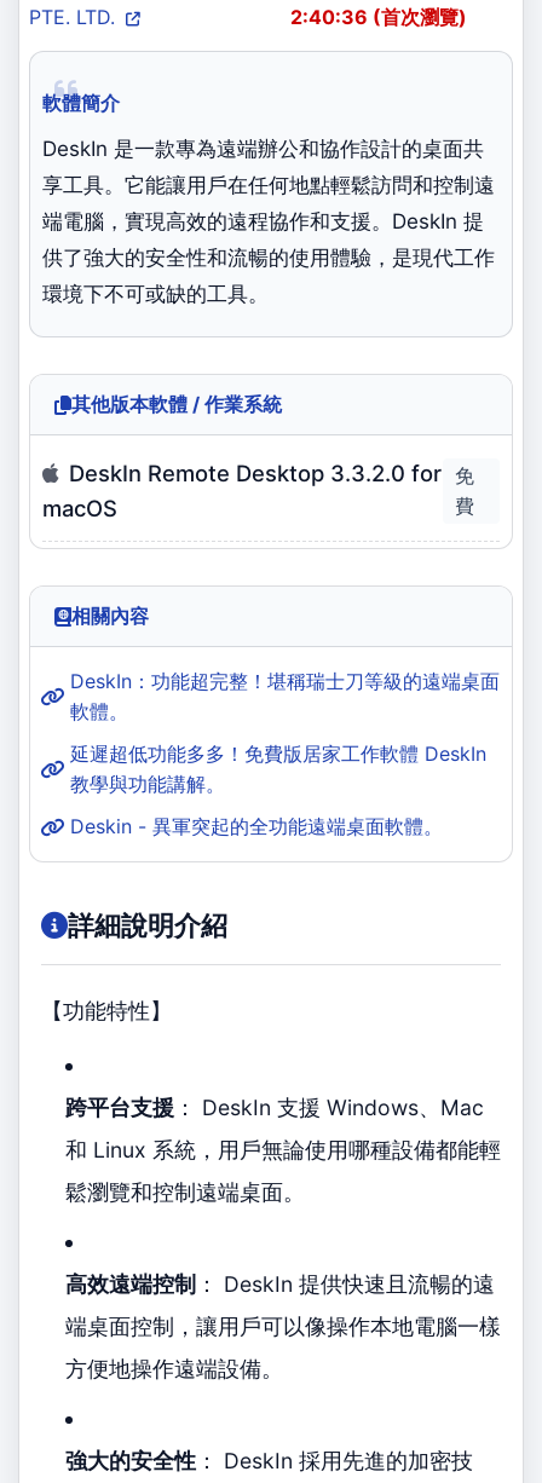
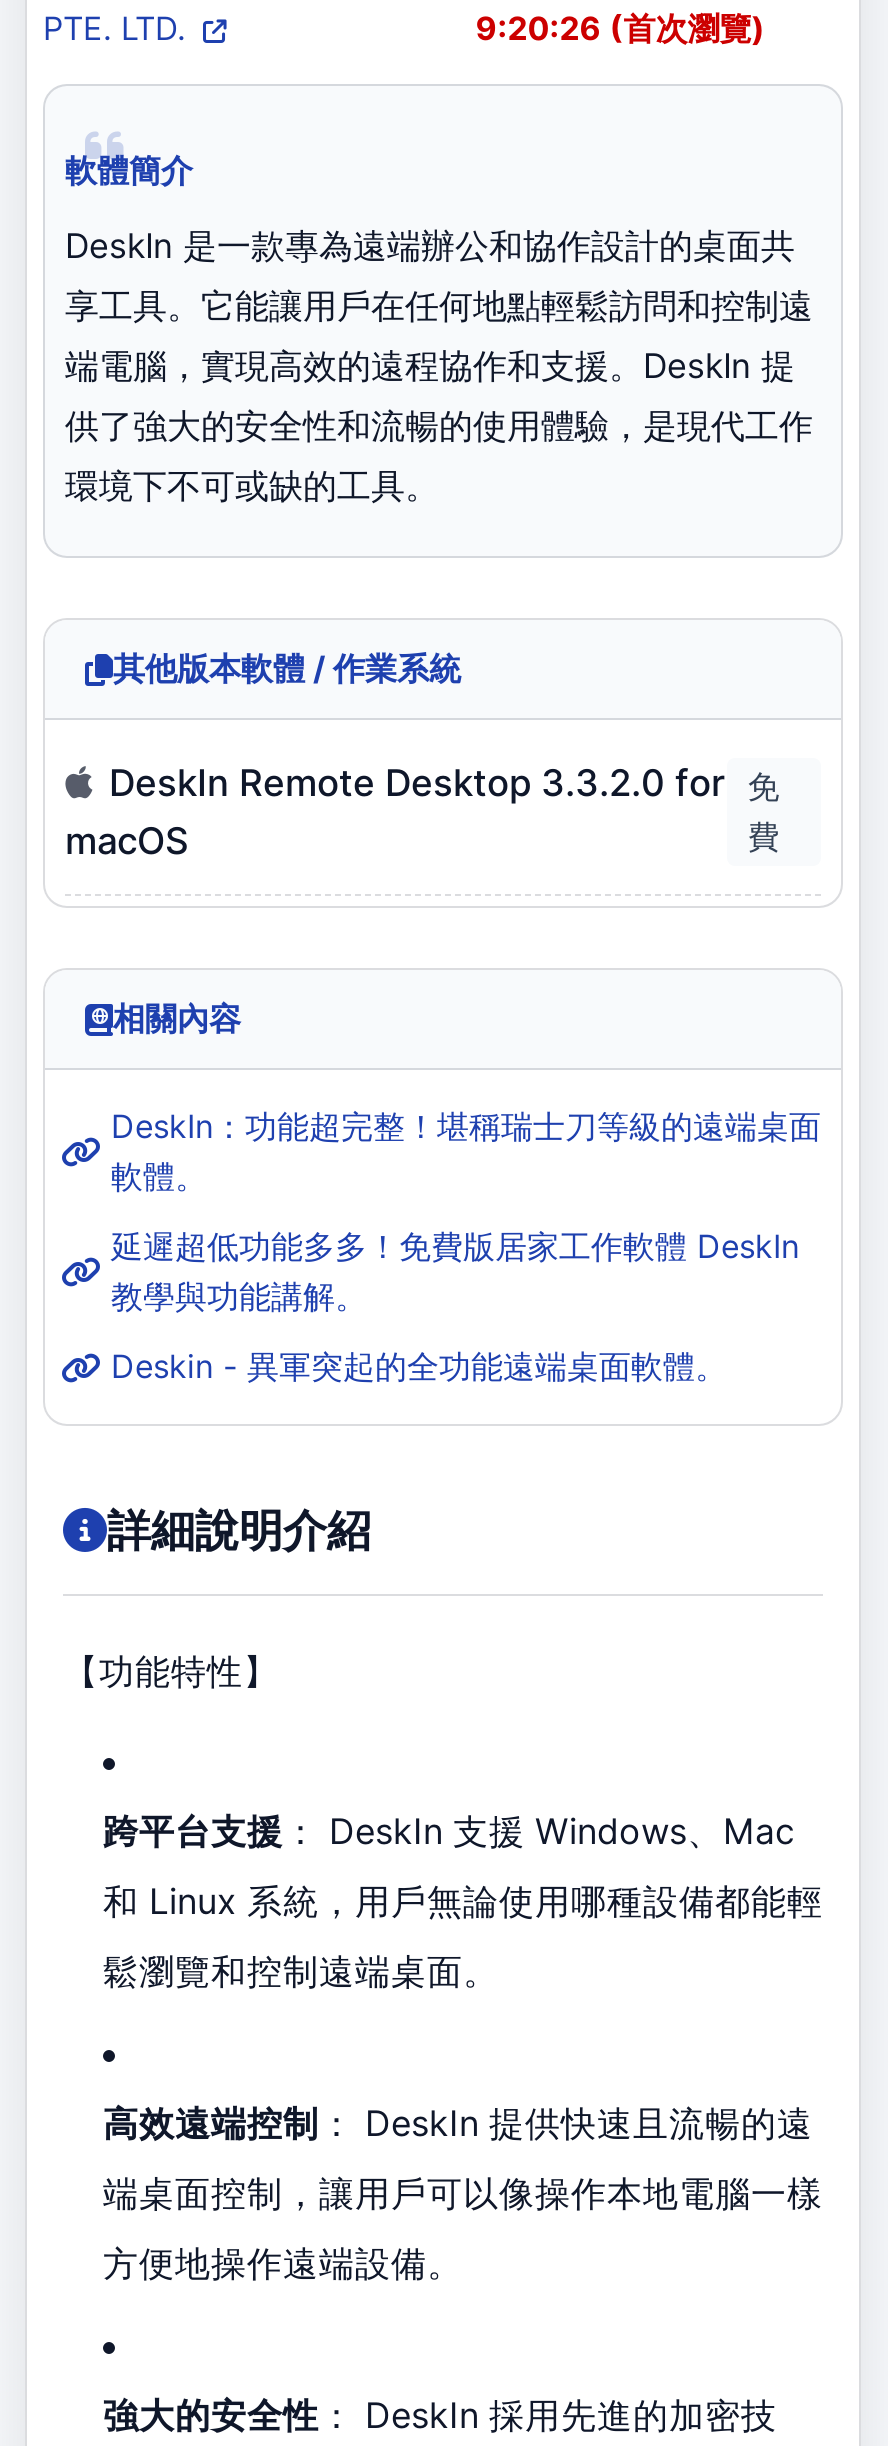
[291,5,467,29] 2:40:36 (首次瀏覽) -> [475,8,765,48] 9:20:26 (首次瀏覽)

